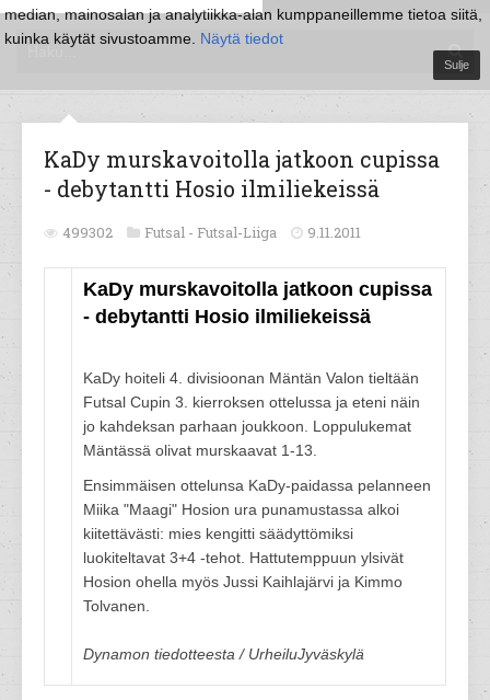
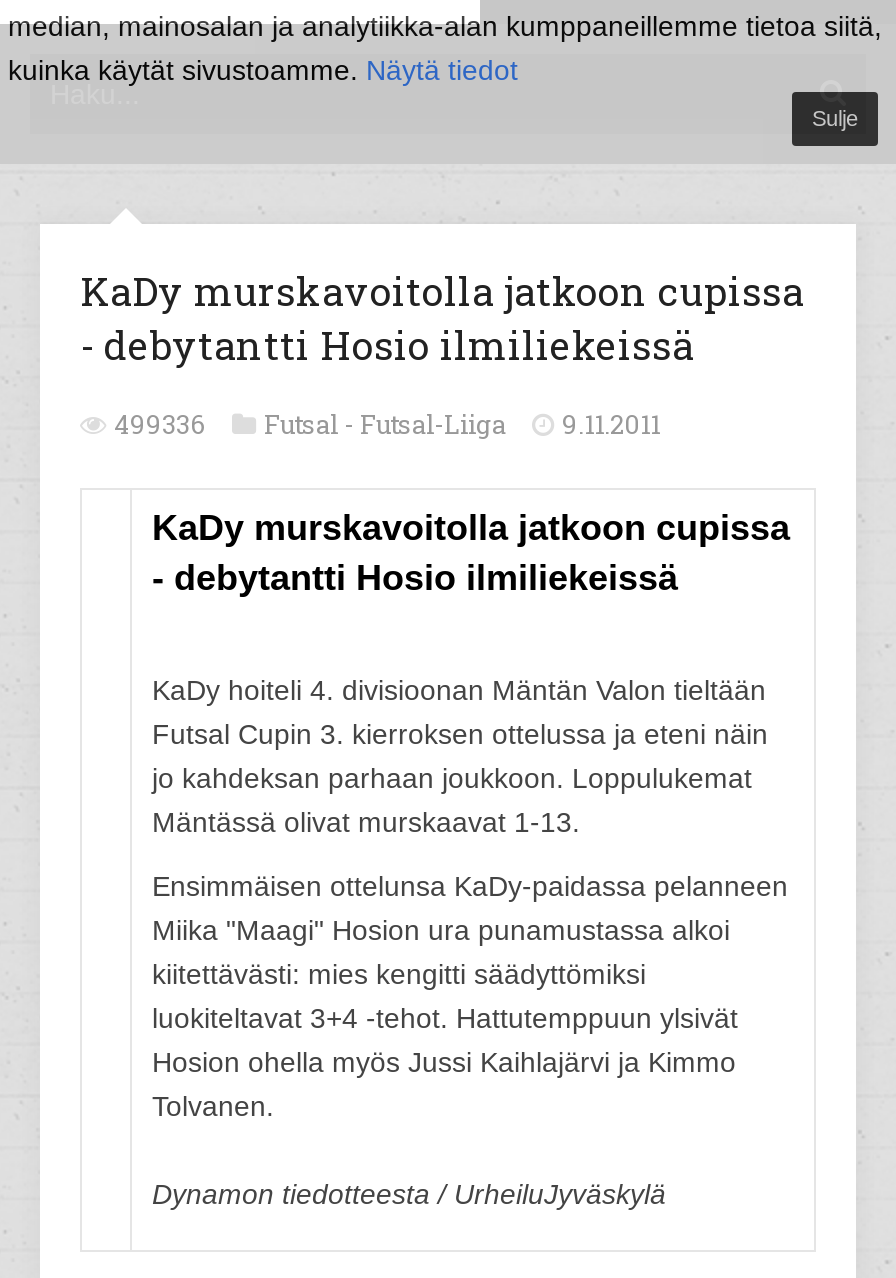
[62,222,361,242] 499302 Futsal - Futsal-Liiga 9.11.2011 -> [114,406,660,442] 499336 Futsal - Futsal-Liiga 9.11.2011

